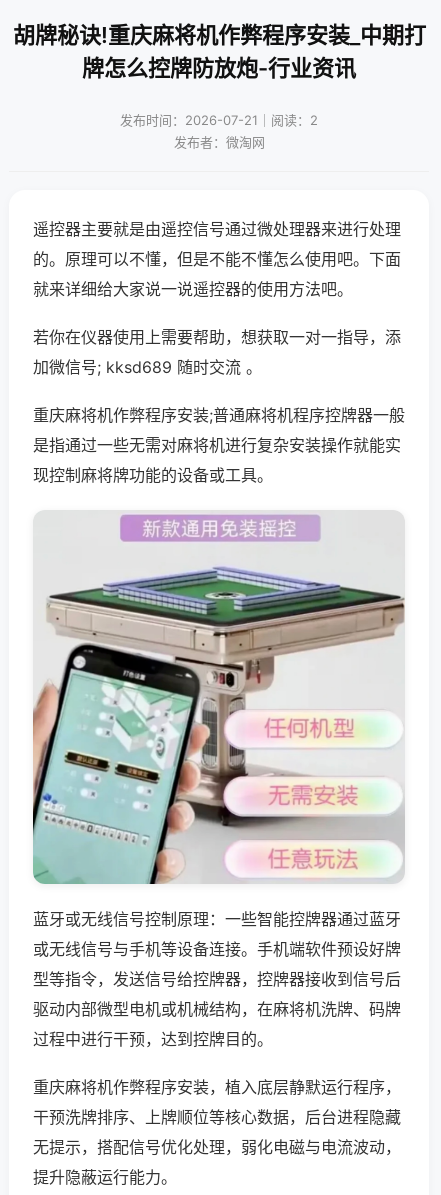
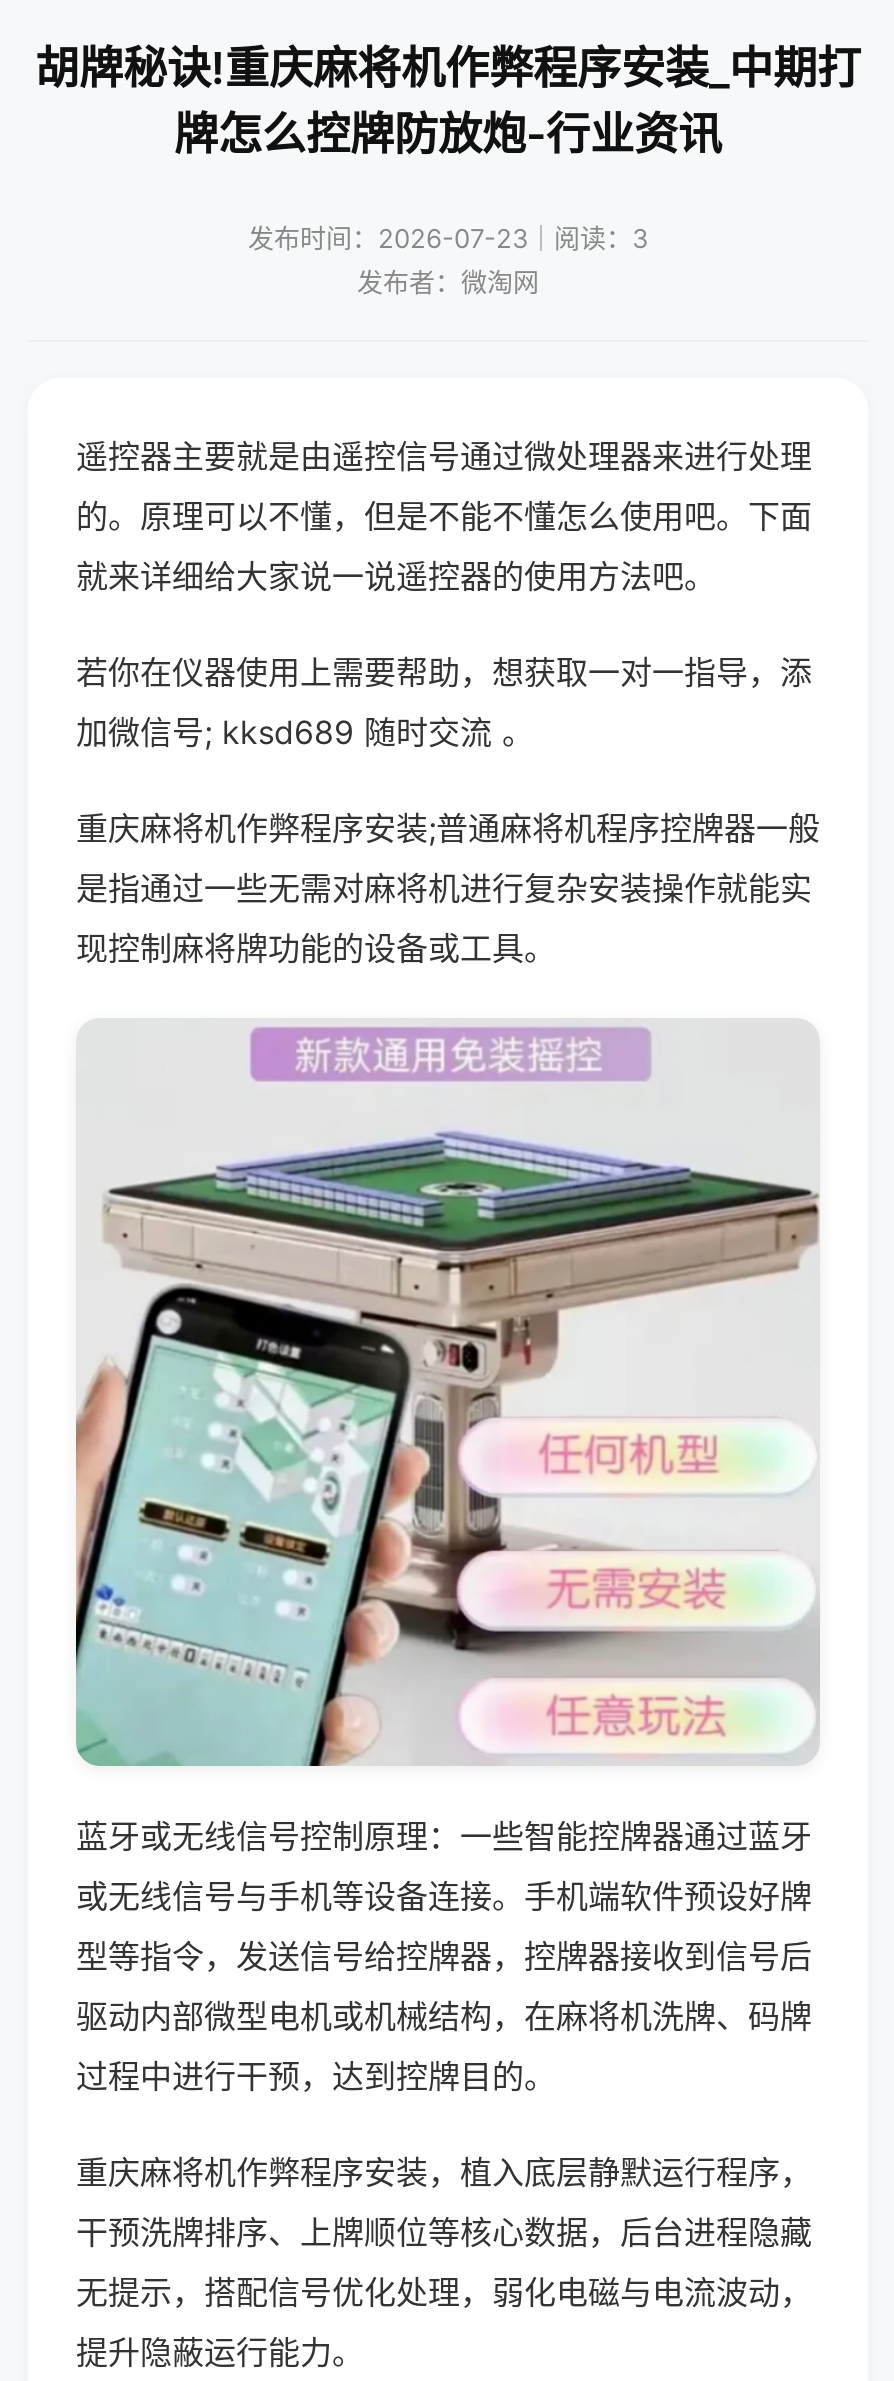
[120,112,318,128] 发布时间：2026-07-21｜阅读：2 -> [248,222,648,254] 发布时间：2026-07-23｜阅读：3

